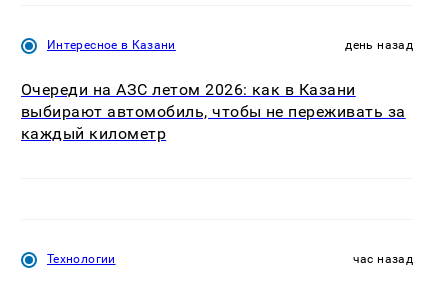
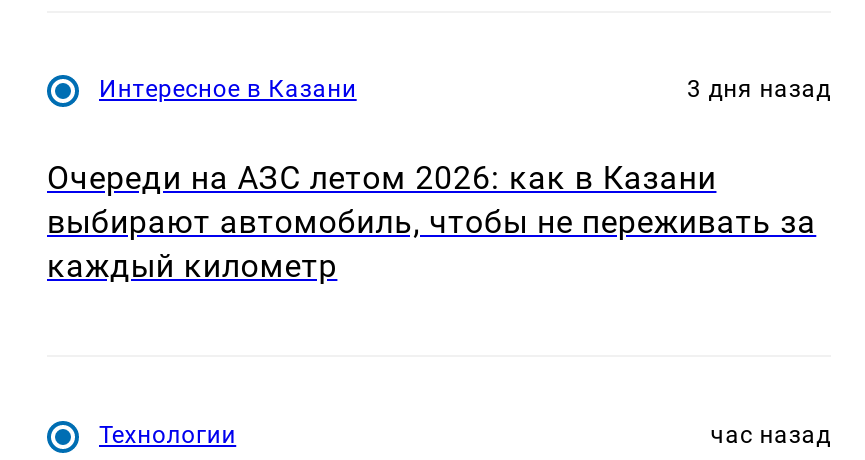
[345,38,413,52] день назад -> [687,75,831,103] 3 дня назад

